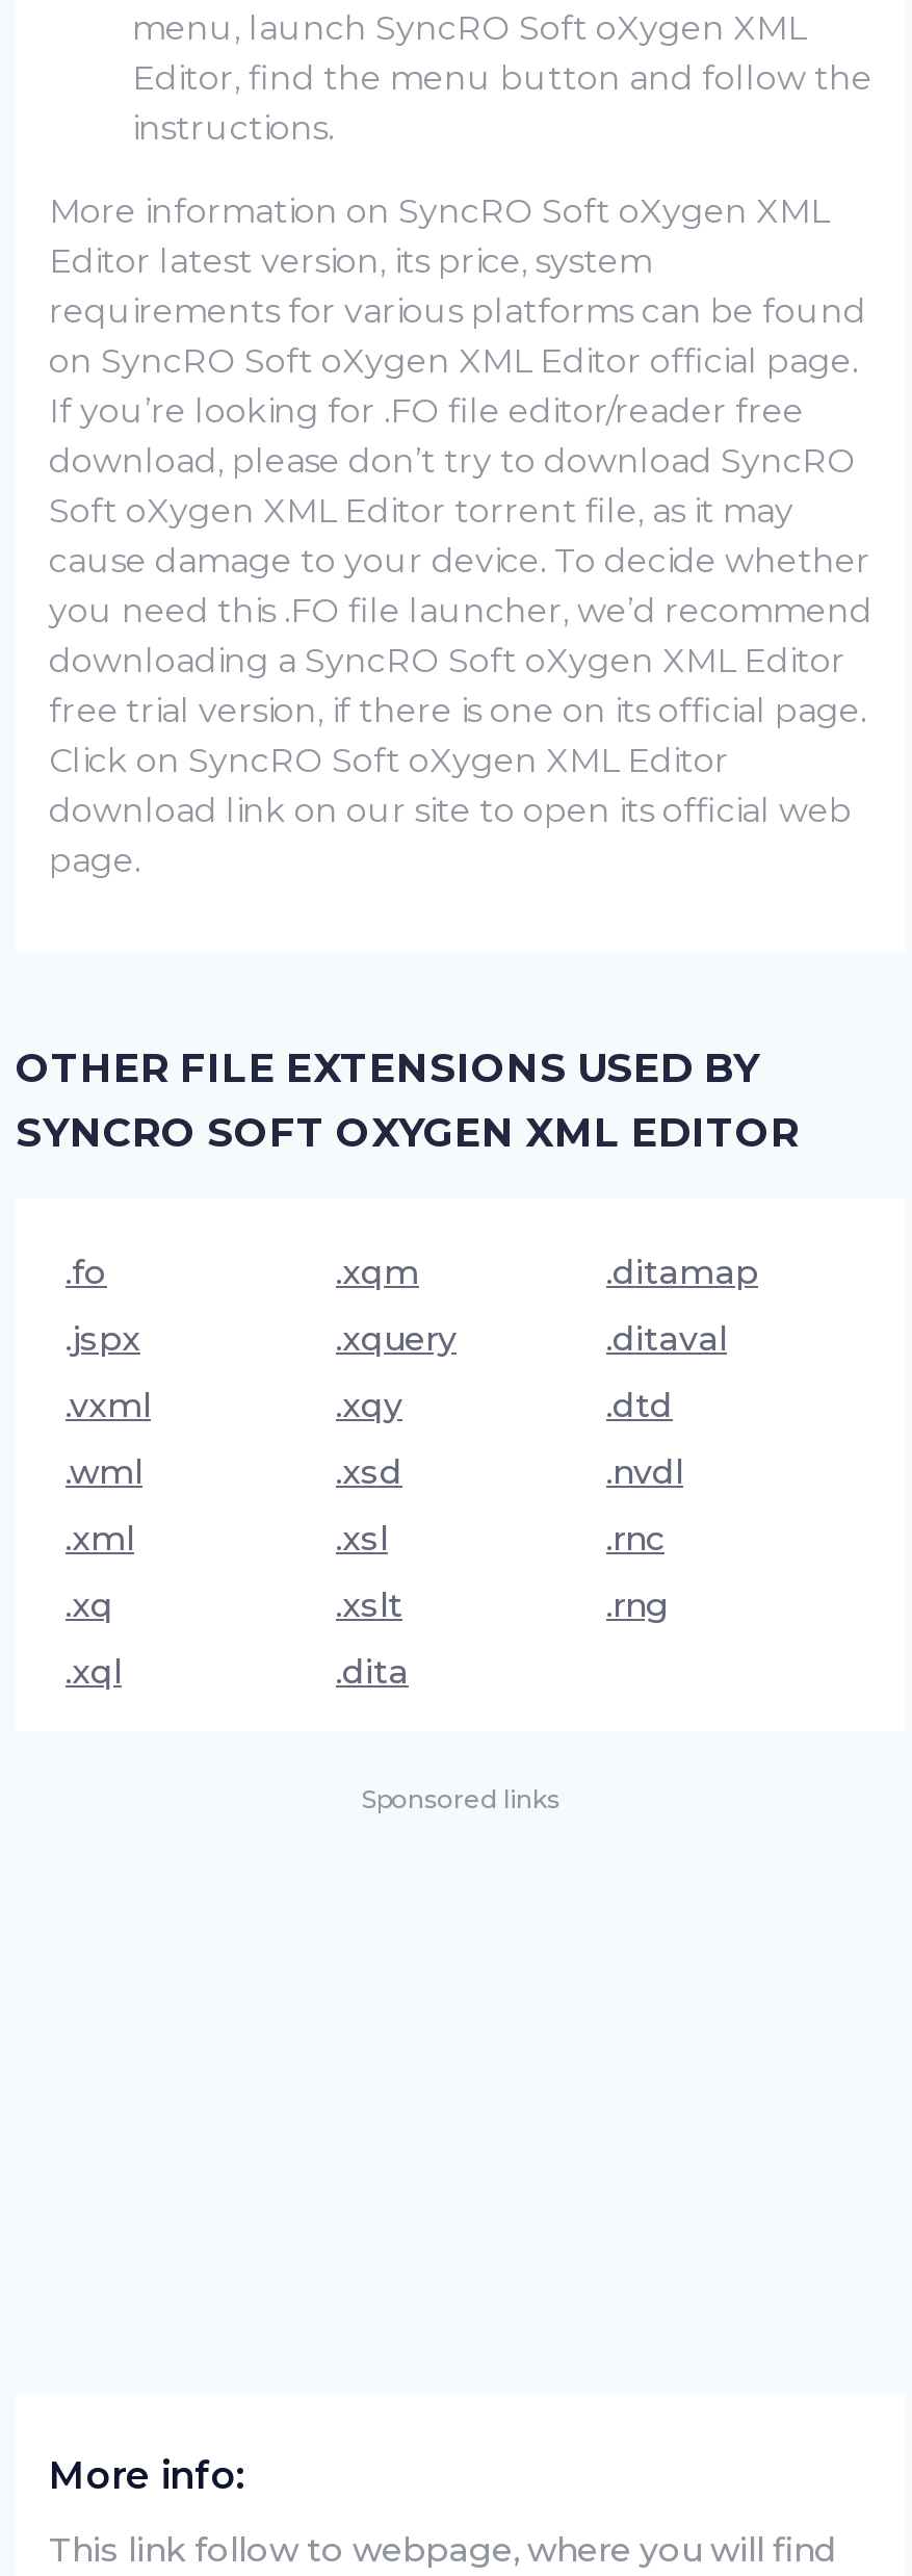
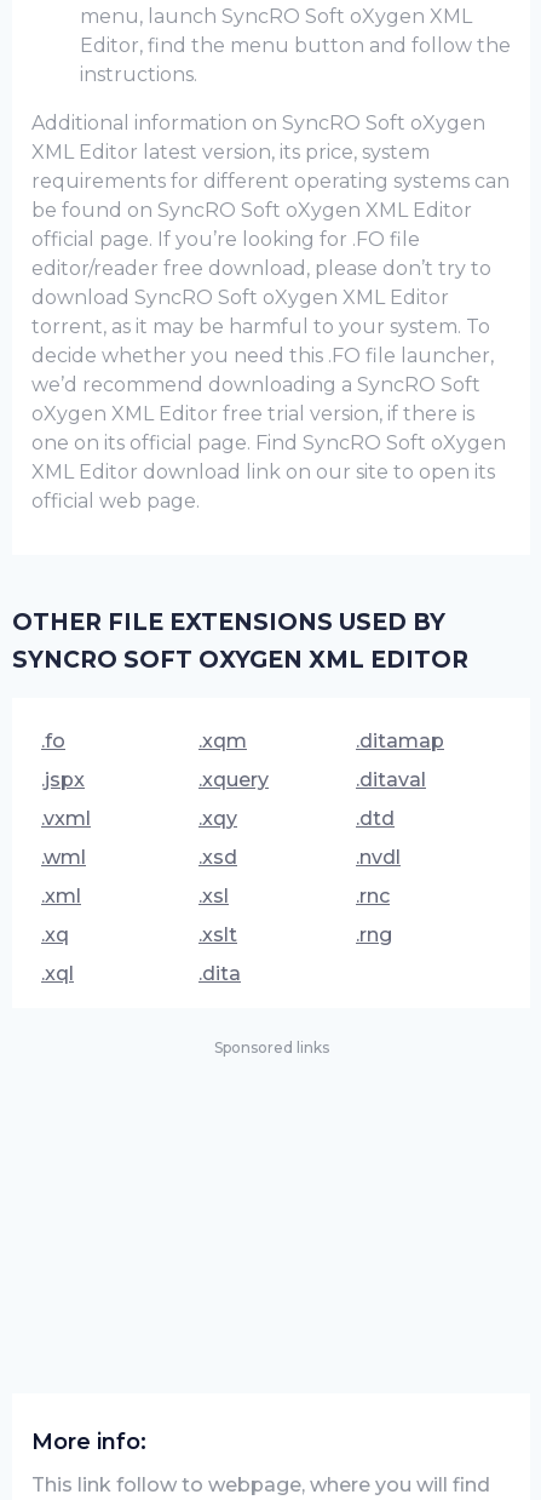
[49,191,872,880] More information on SyncRO Soft oXygen XML | Editor latest version, its price, system | requirements for various platforms can be found | on SyncRO Soft oXygen XML Editor official page. | If you’re looking for .FO file editor/reader free | download, please don’t try to download SyncRO | Soft oXygen XML Editor torrent file, as it may | cause damage to your device. To decide whether | you need this .FO file launcher, we’d recommend | downloading a SyncRO Soft oXygen XML Editor | frее trial version, if there is one on its official page. | Click on SyncRO Soft oXygen XML Editor | download link on our site to open its official web | page. -> [31,111,510,513] Additional information on SyncRO Soft oXygen | XML Editor latest version, its price, system | requirements for different operating systems can | be found on SyncRO Soft oXygen XML Editor | official page. If you’re looking for .FO file | editor/reader free download, please don’t try to | download SyncRO Soft oXygen XML Editor | torrent, as it may be harmful to your system. To | decide whether you need this .FO file launcher, | we’d recommend downloading a SyncRO Soft | oXygen XML Editor frее trial version, if there is | one on its official page. Find SyncRO Soft oXygen | XML Editor download link on our site to open its | official web page.

